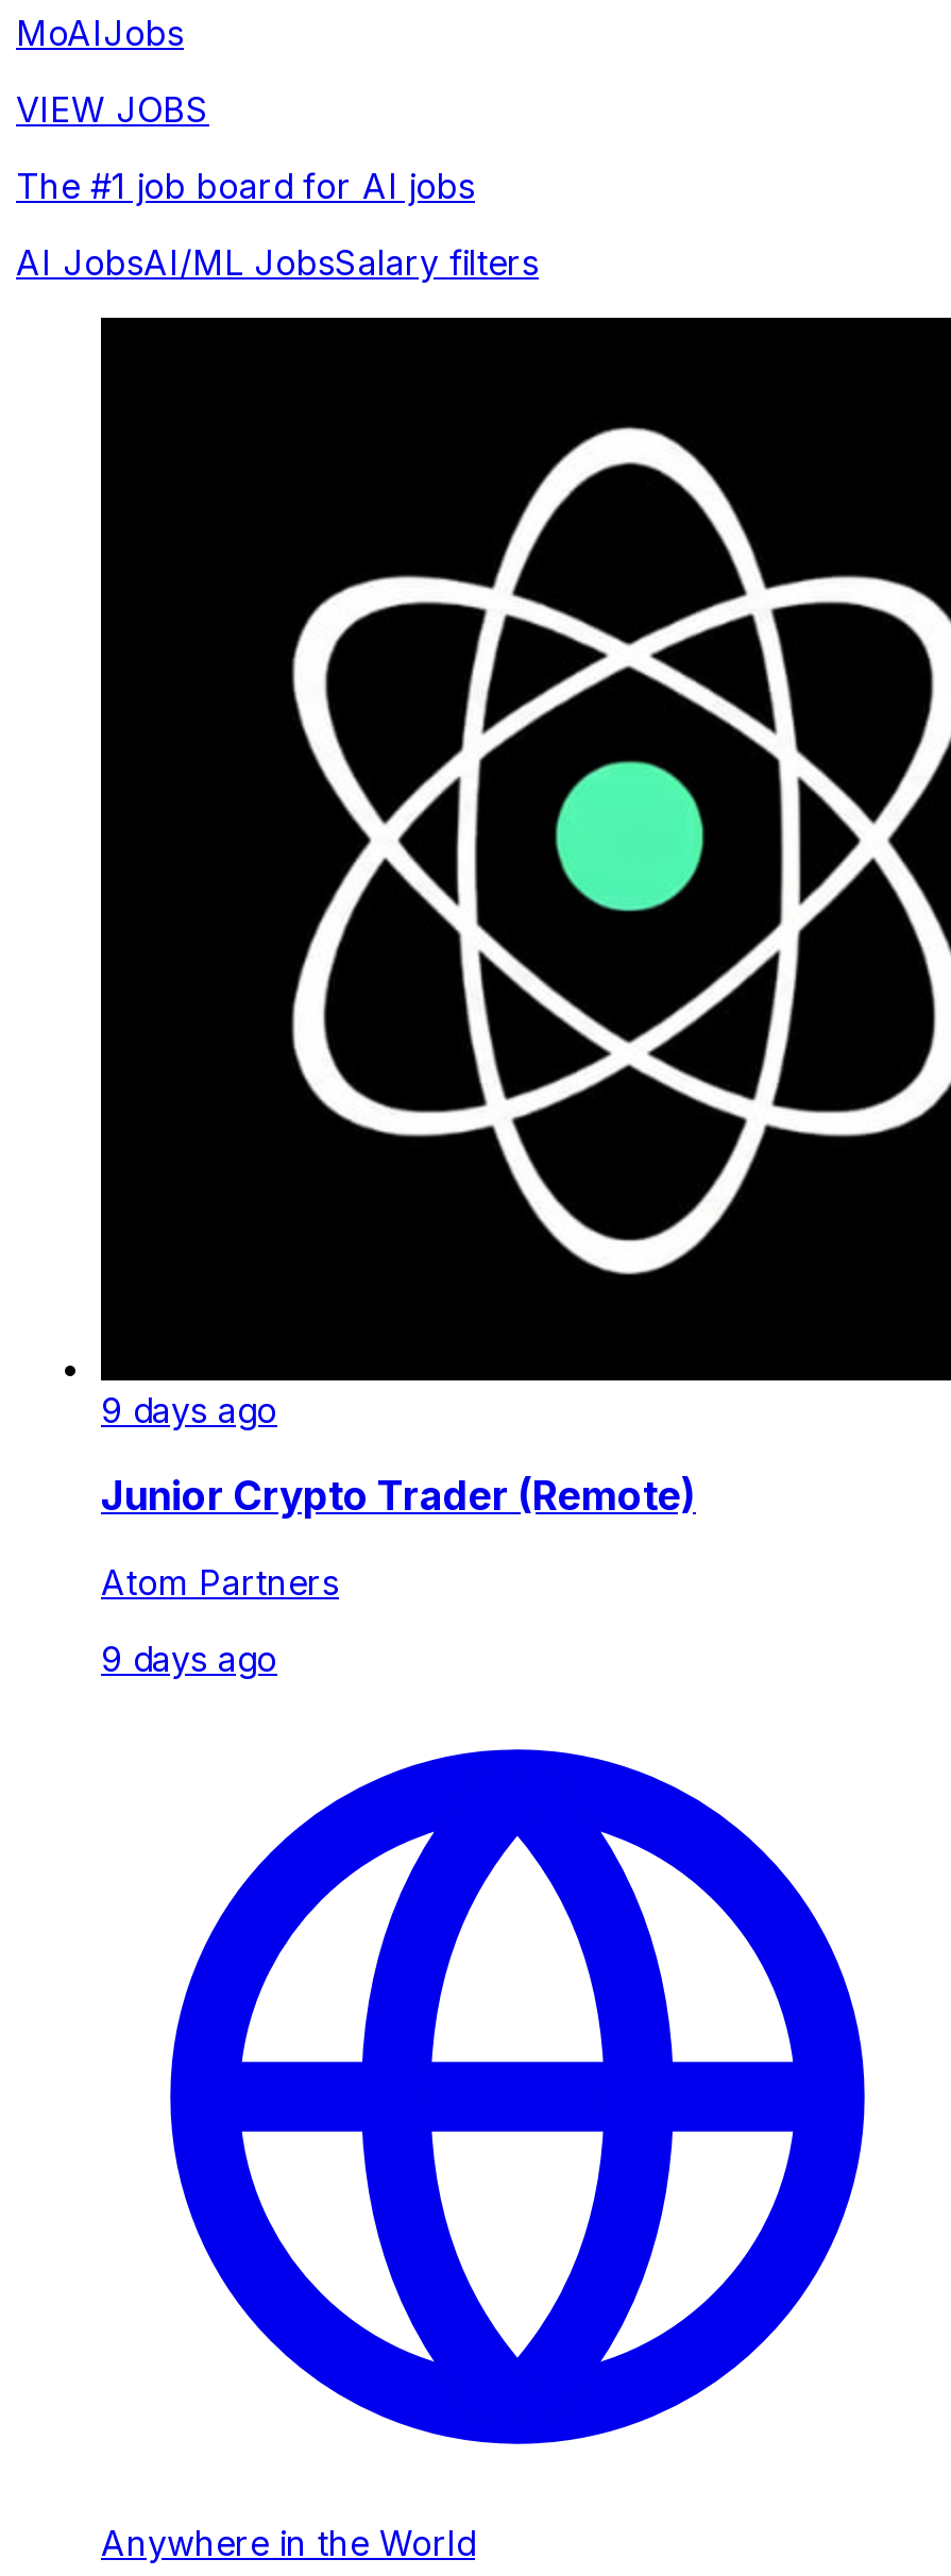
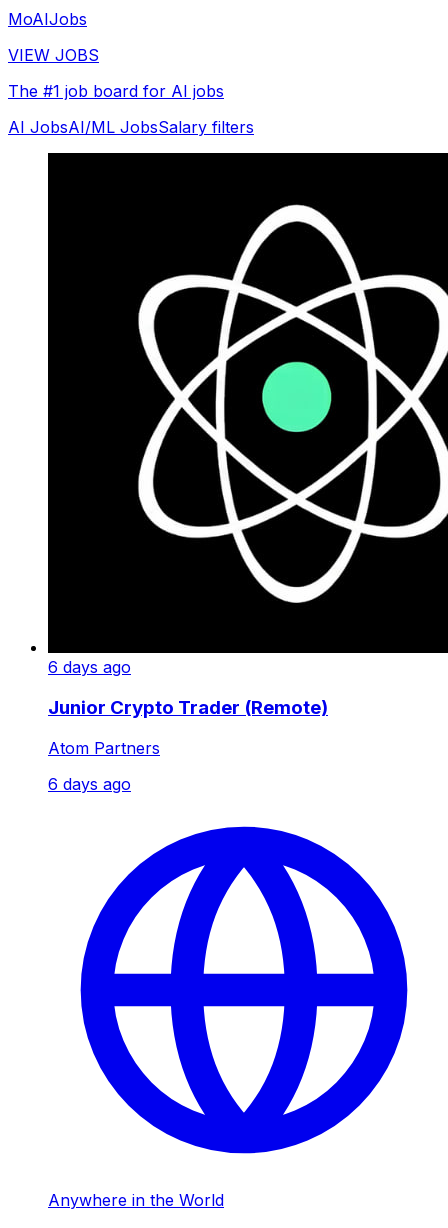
[101,1389,277,1432] 9 days ago -> [48,657,131,677] 6 days ago
[101,1637,277,1679] 9 days ago -> [48,773,131,793] 6 days ago

